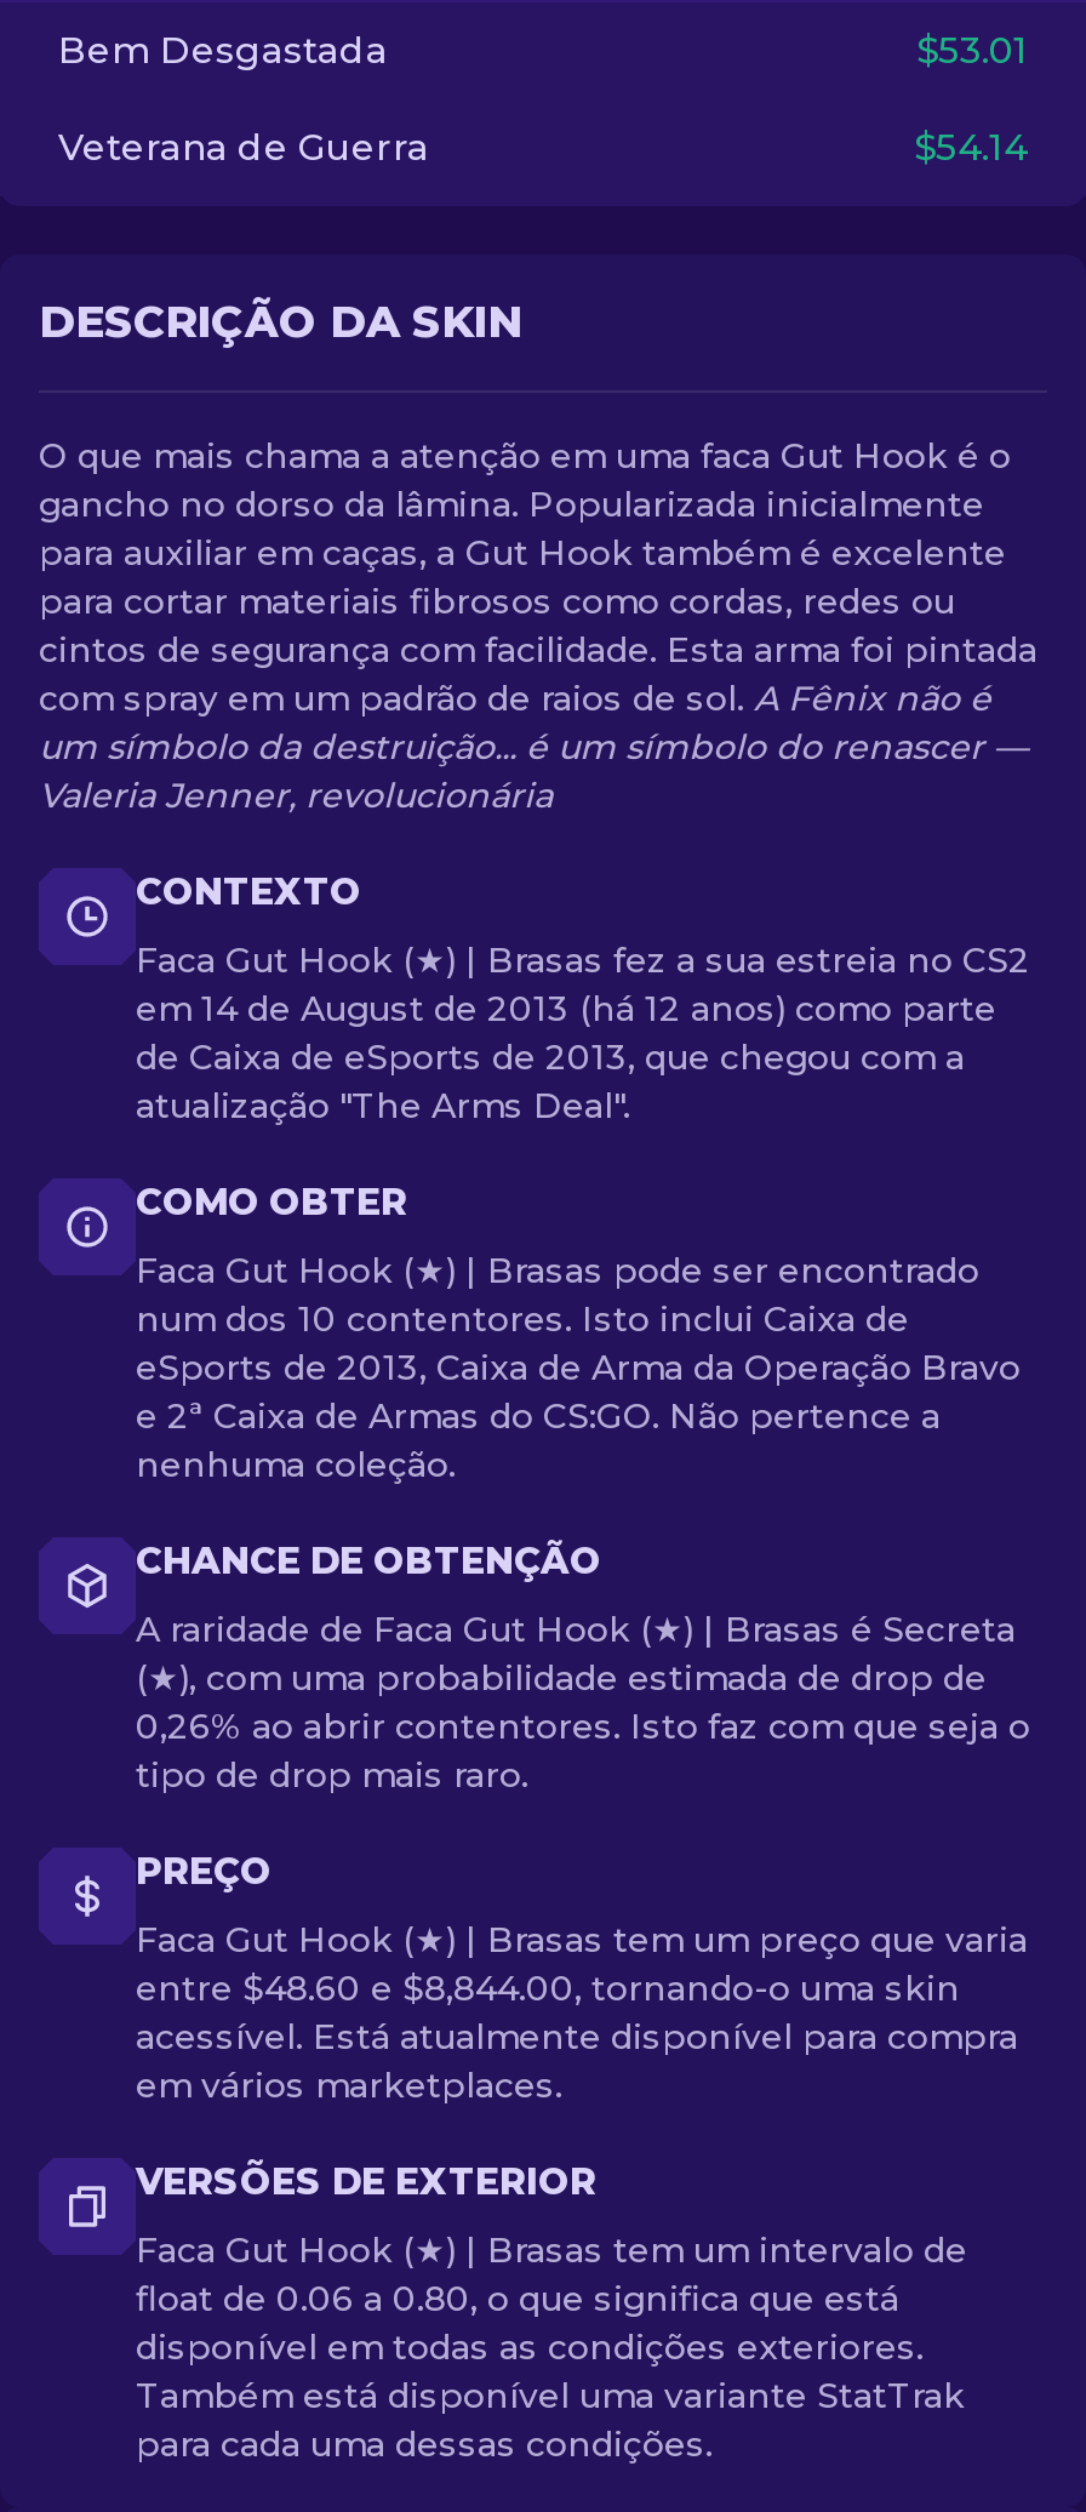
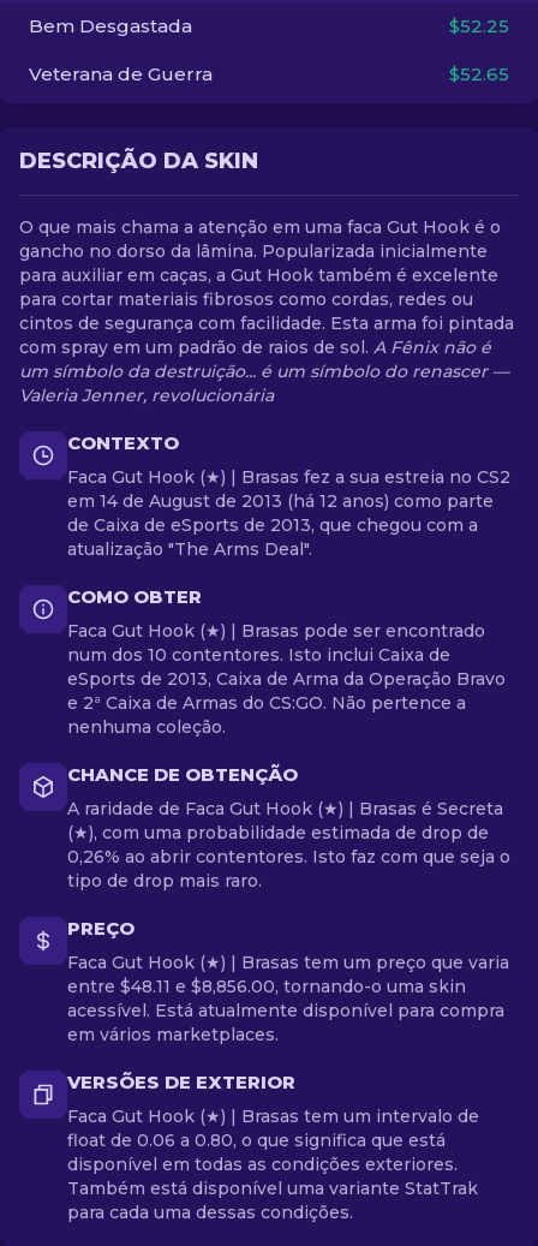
[916,27,1028,73] $53.01 -> [449,14,509,37] $52.25
[914,124,1028,170] $54.14 -> [449,62,509,85] $52.65
[136,1966,960,2010] entre $48.60 e $8,844.00, tornando-o uma skin -> [67,976,466,997] entre $48.11 e $8,856.00, tornando-o uma skin

